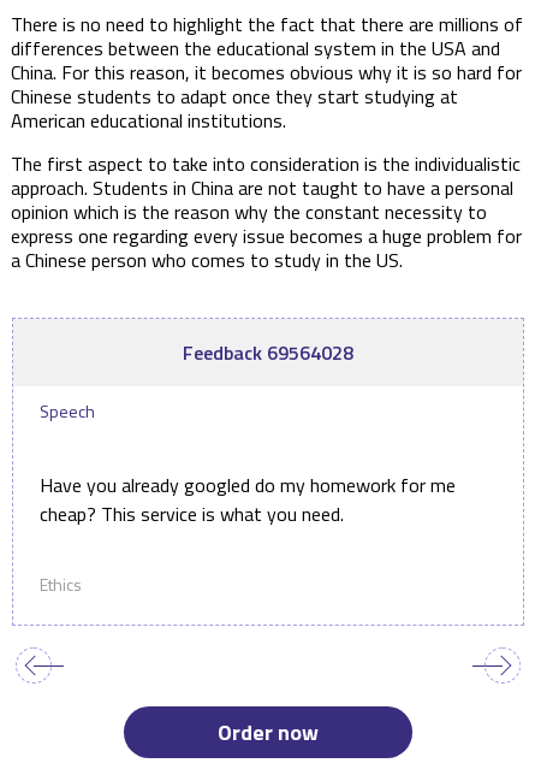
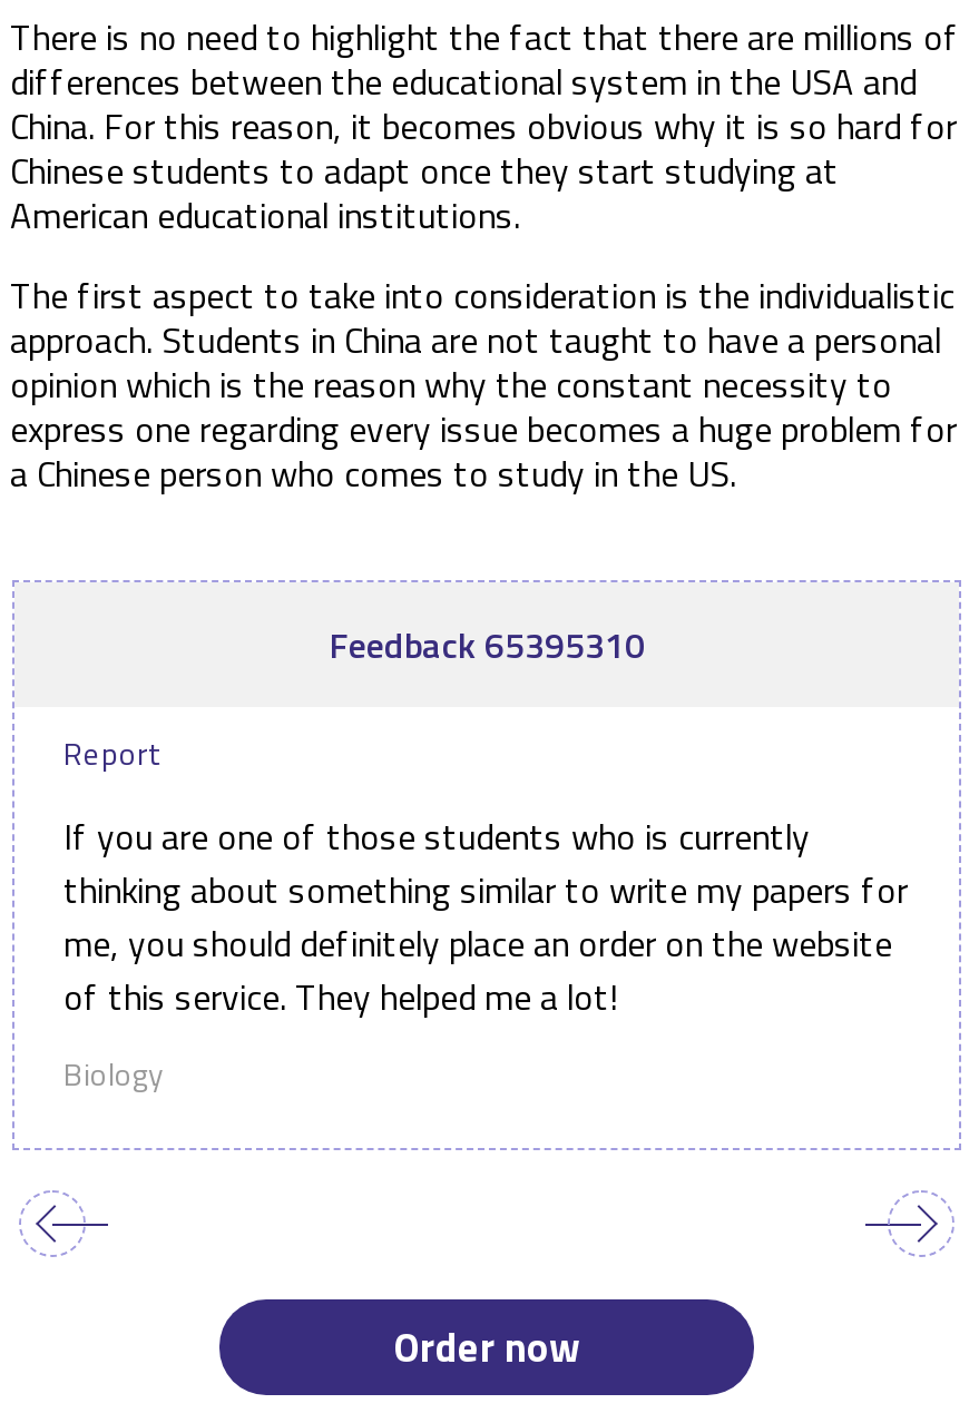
[183,338,353,367] Feedback 69564028 -> [329,618,645,671] Feedback 65395310
[40,398,95,423] Speech -> [63,729,157,776] Report
[40,470,456,528] Have you already googled do my homework for me | cheap? This service is what you need. -> [63,809,908,1023] If you are one of those students who is currently | thinking about something similar to write my papers for | me, you should definitely place an order on the website | of this service. They helped me a lot!
[40,572,82,597] Ethics -> [63,1050,164,1097] Biology

